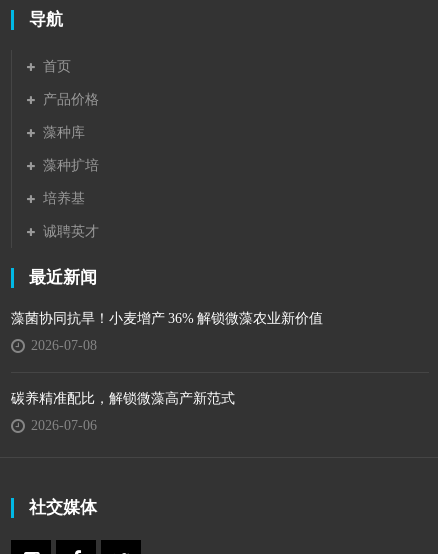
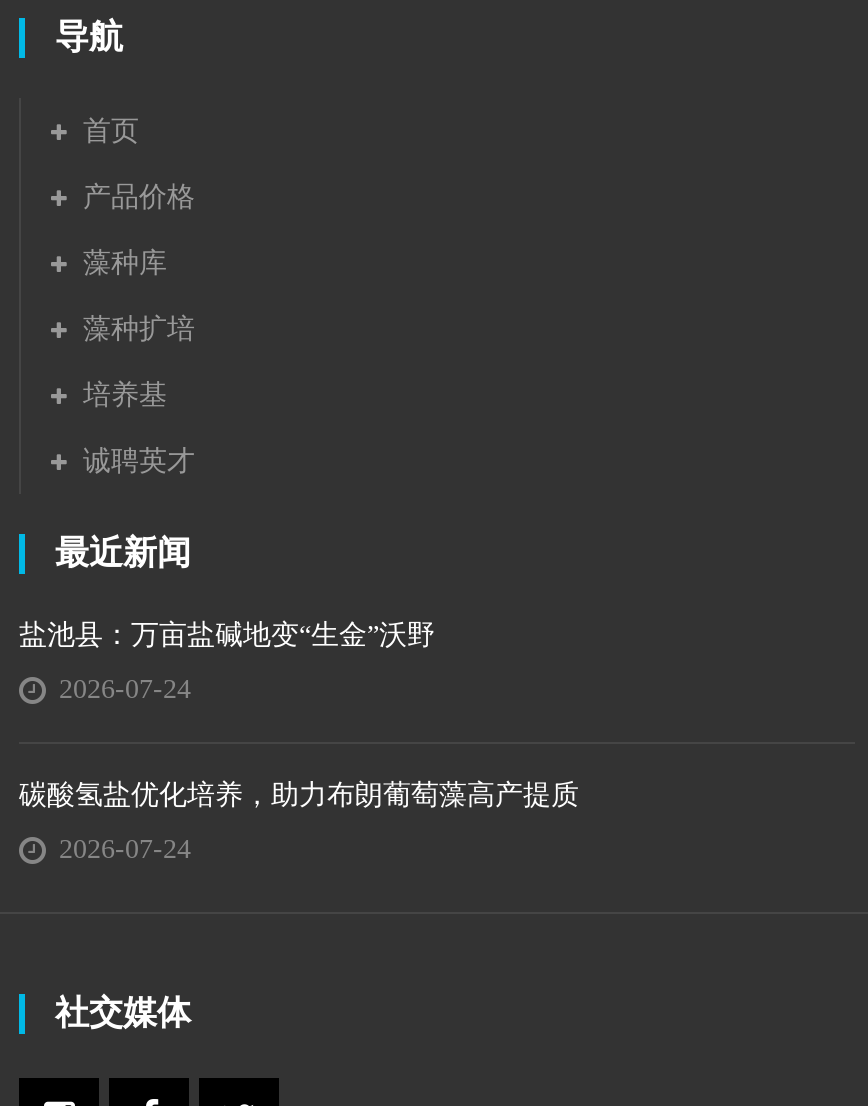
[11,311,323,326] 藻菌协同抗旱！小麦增产 36% 解锁微藻农业新价值 -> [19,621,435,651] 盐池县：万亩盐碱地变“生金”沃野
[31,338,97,353] 2026-07-08 -> [59,675,191,705] 2026-07-24
[11,391,235,406] 碳养精准配比，解锁微藻高产新范式 -> [19,781,579,811] 碳酸氢盐优化培养，助力布朗葡萄藻高产提质
[31,418,97,433] 2026-07-06 -> [59,835,191,865] 2026-07-24

